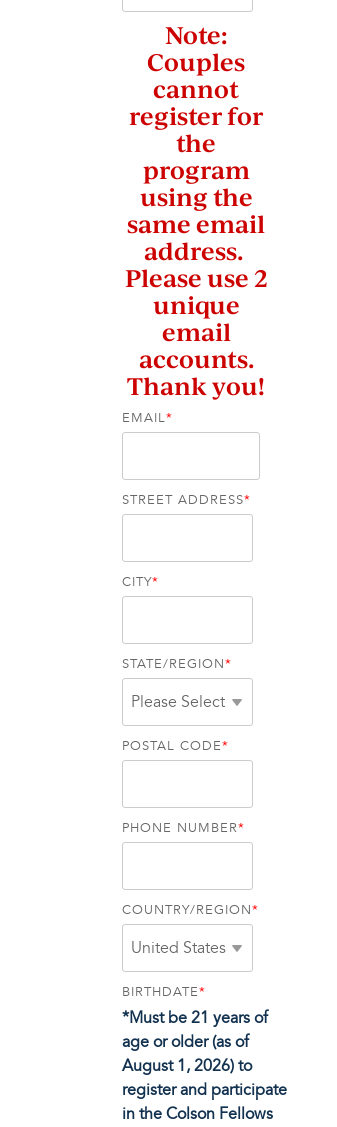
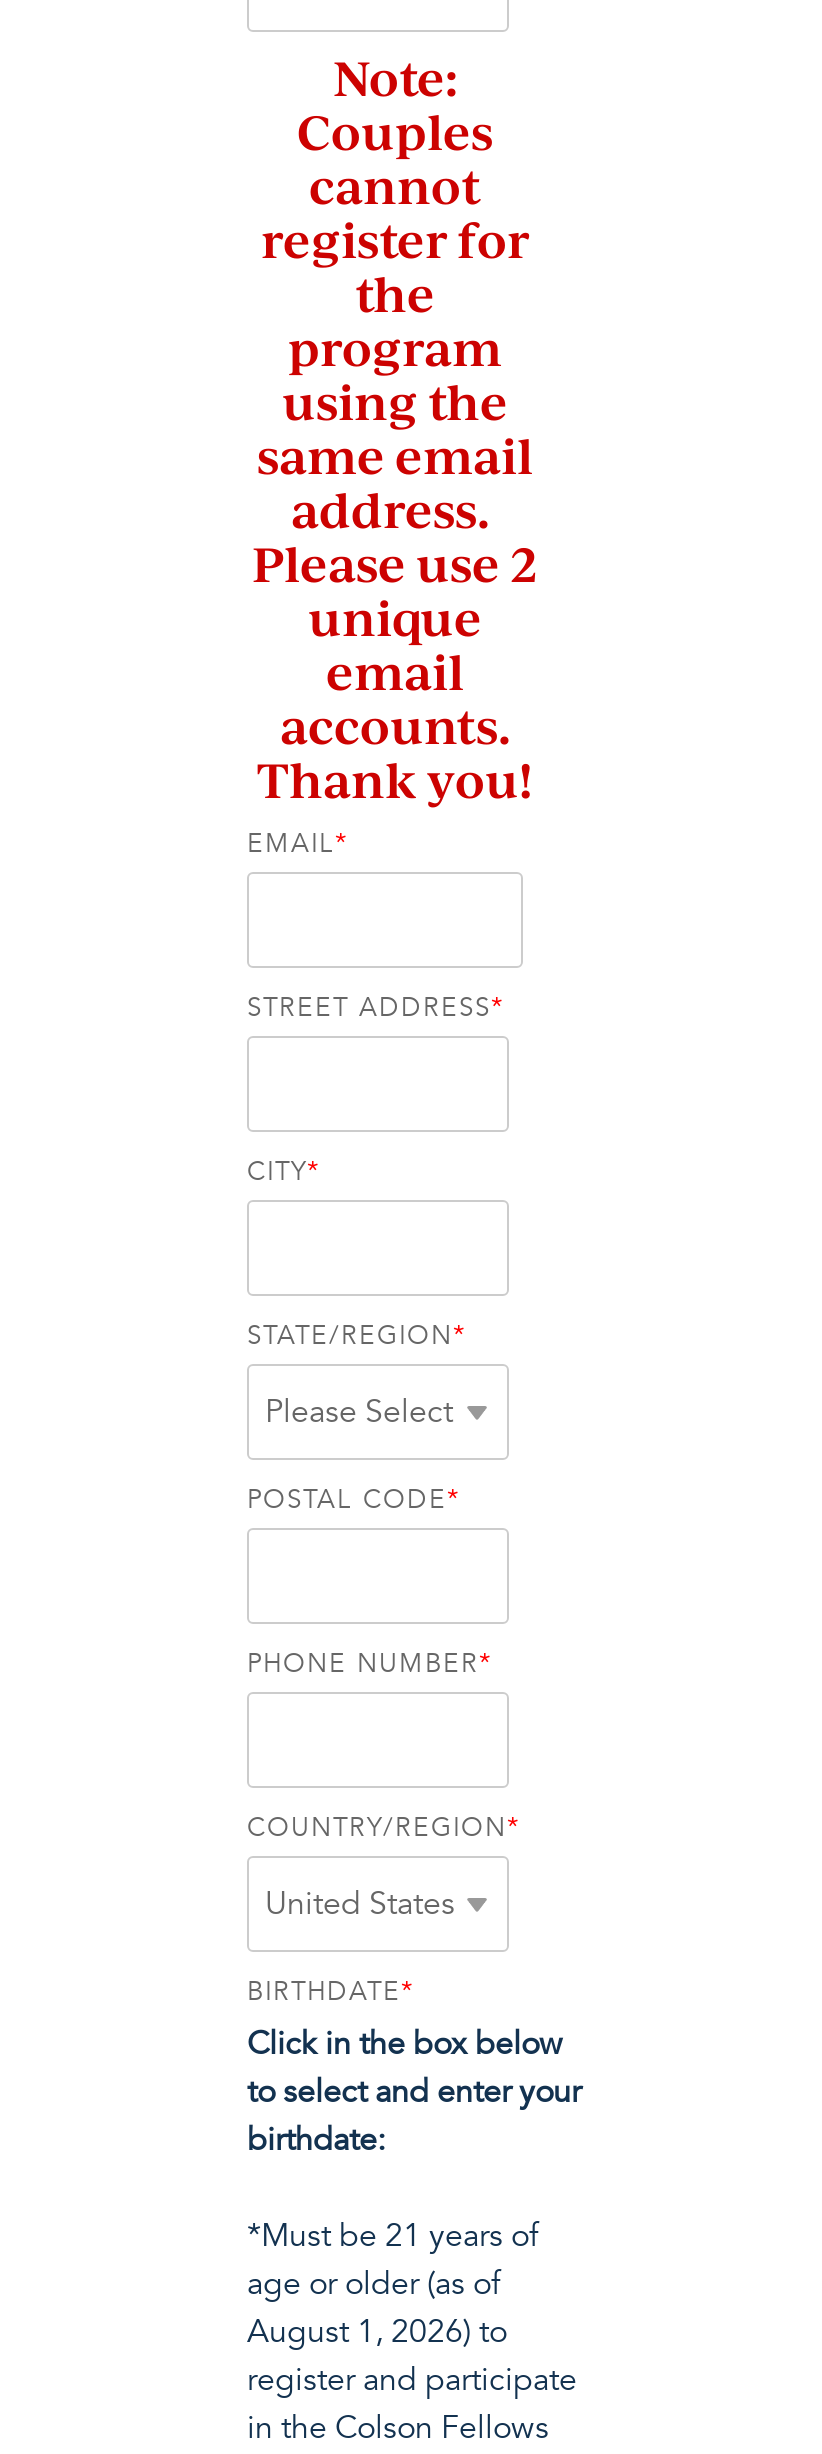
none -> [247,2024,581,2160] Click in the box below | to select and enter your | birthdate:

